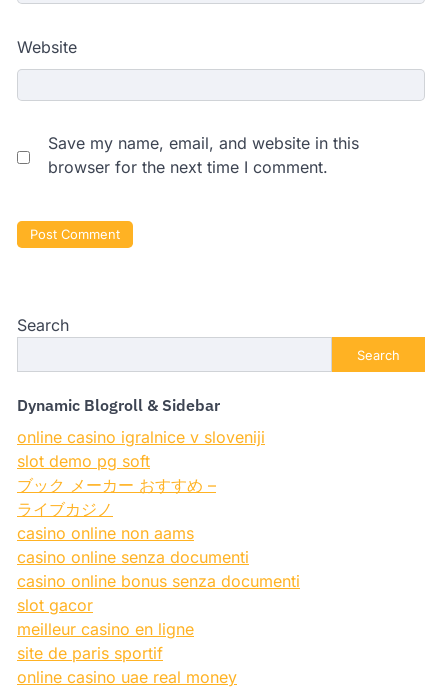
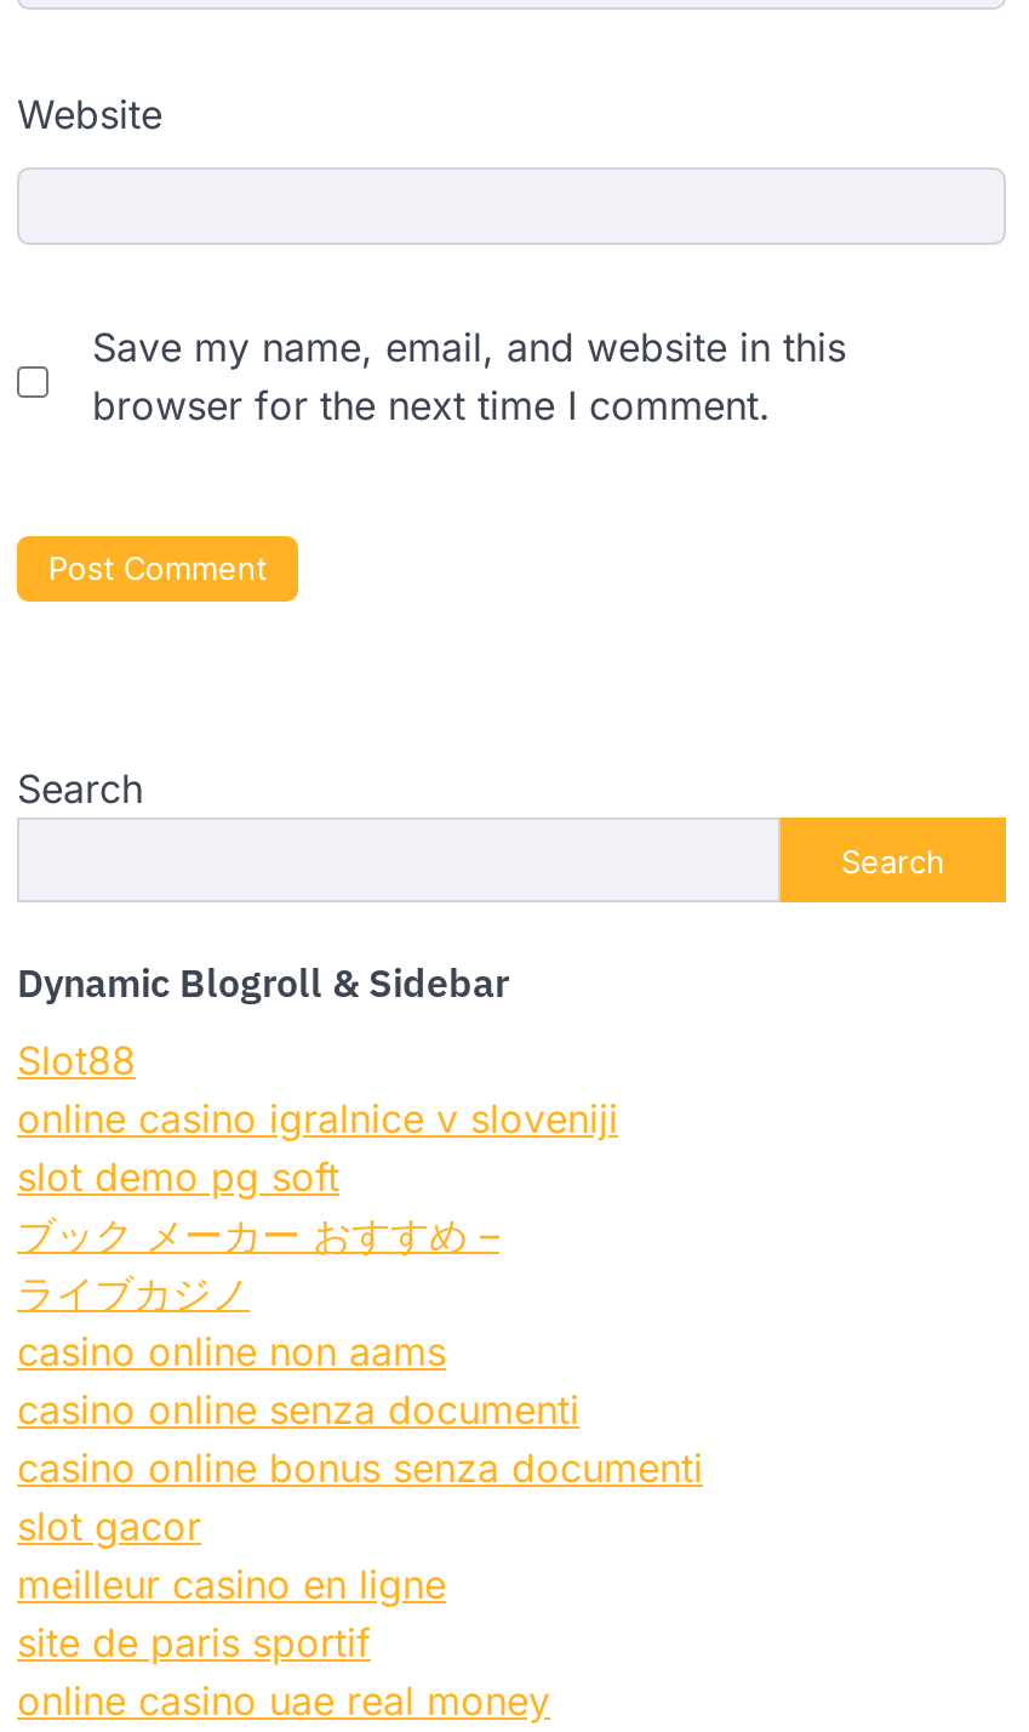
none -> [17,1036,136,1084] Slot88

